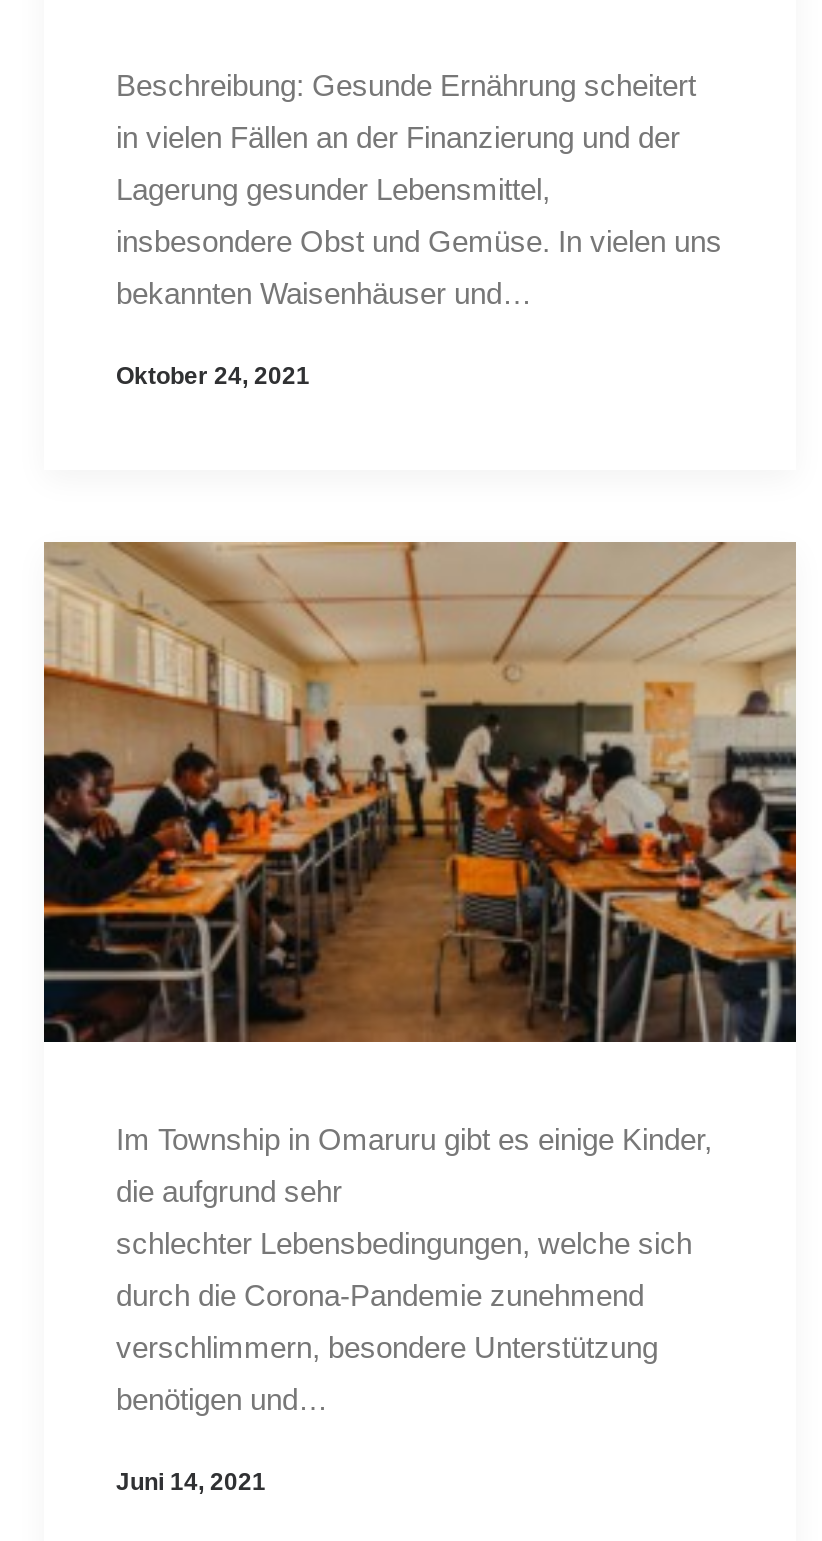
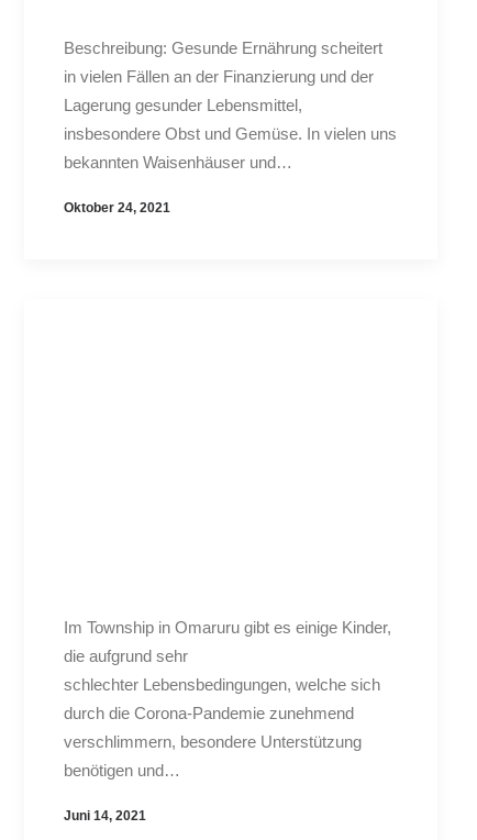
[42,540,798,1044] [image] -> none

